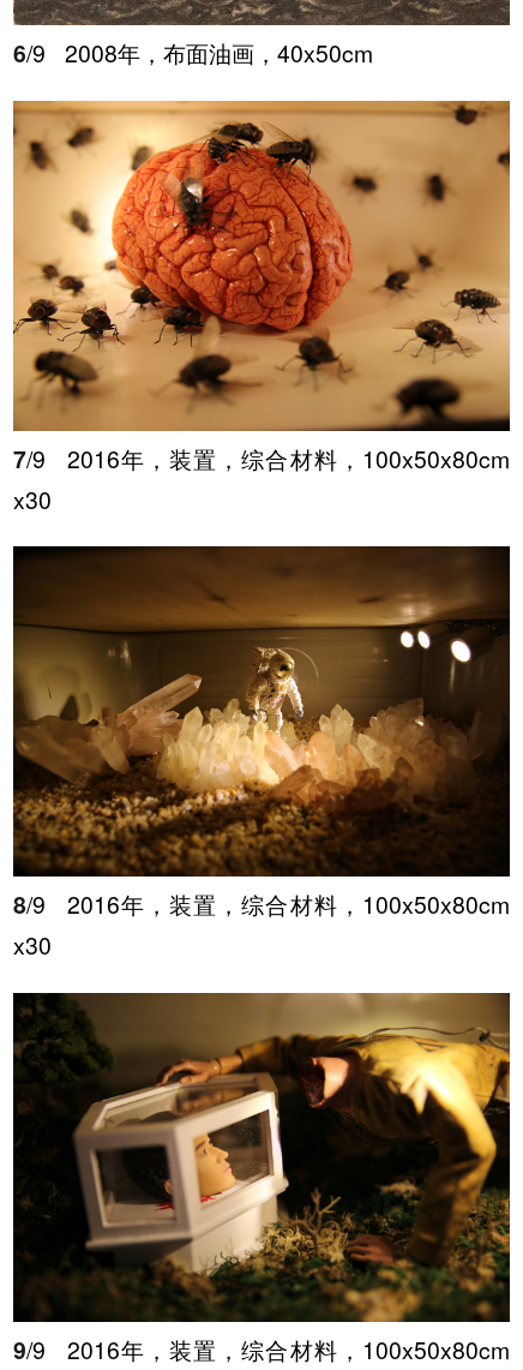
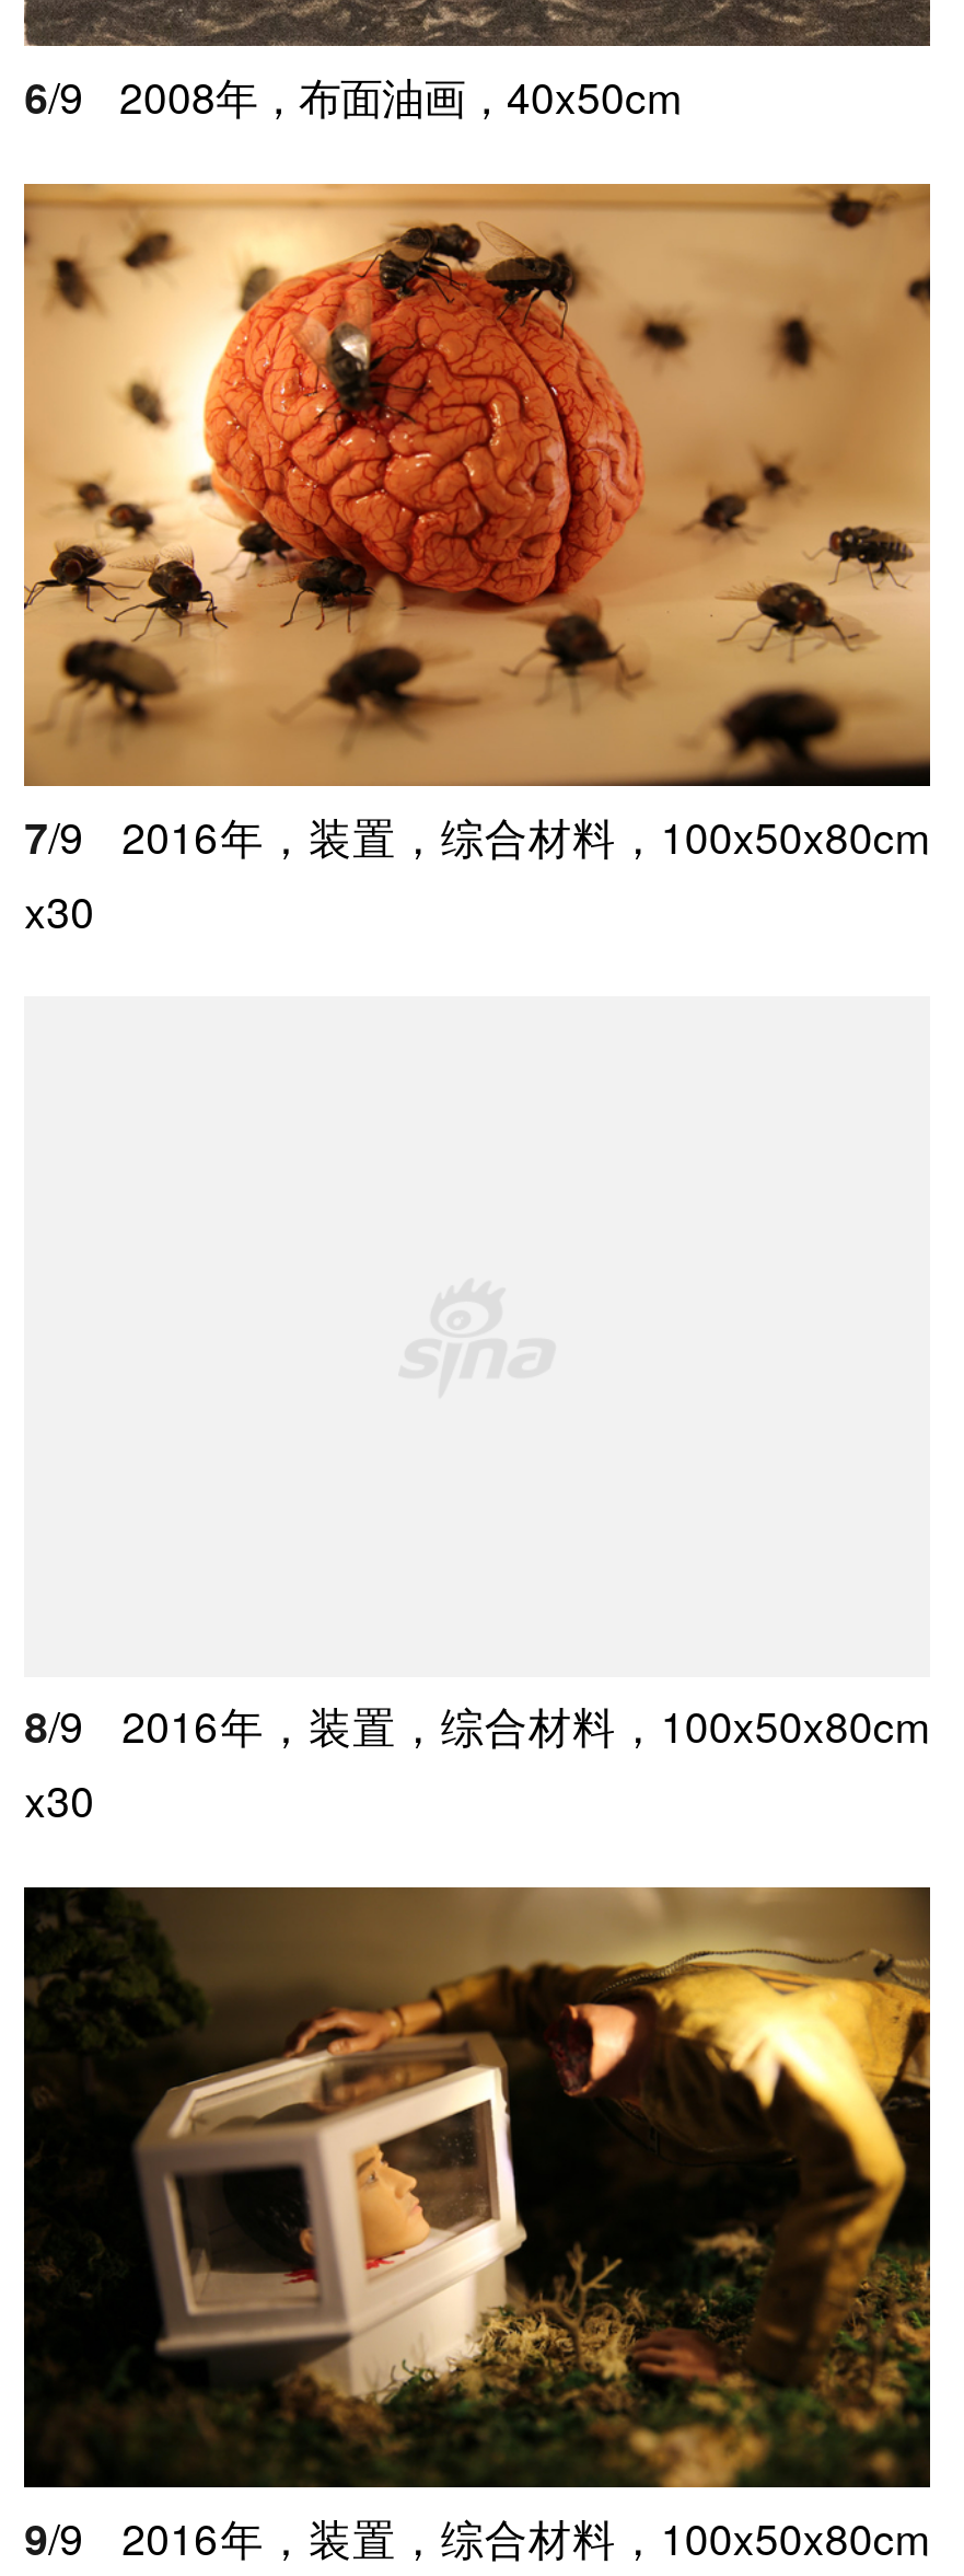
[12,545,511,878] [image] -> none

